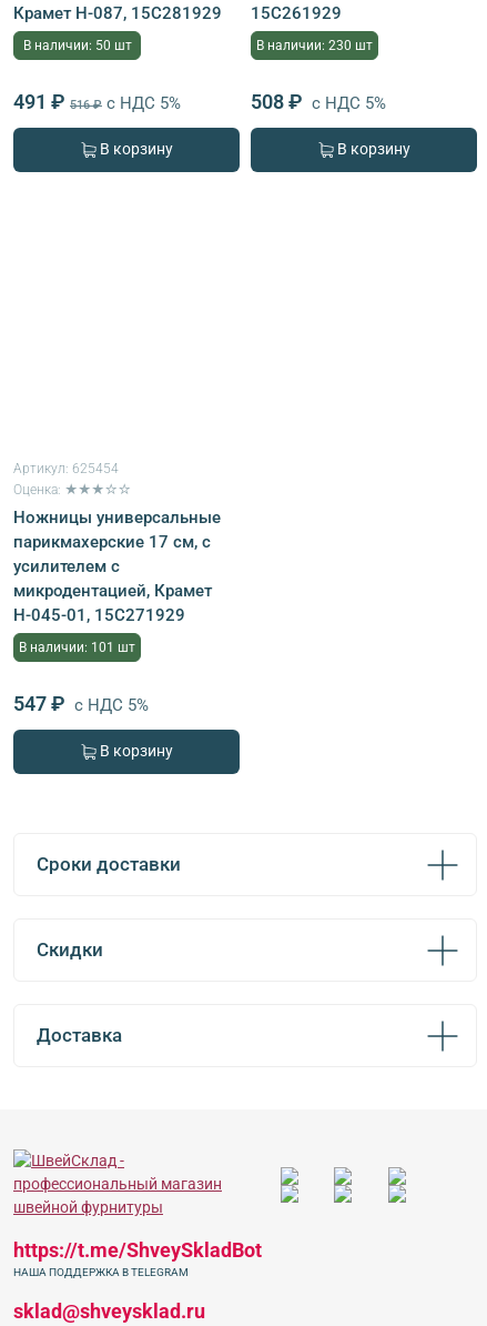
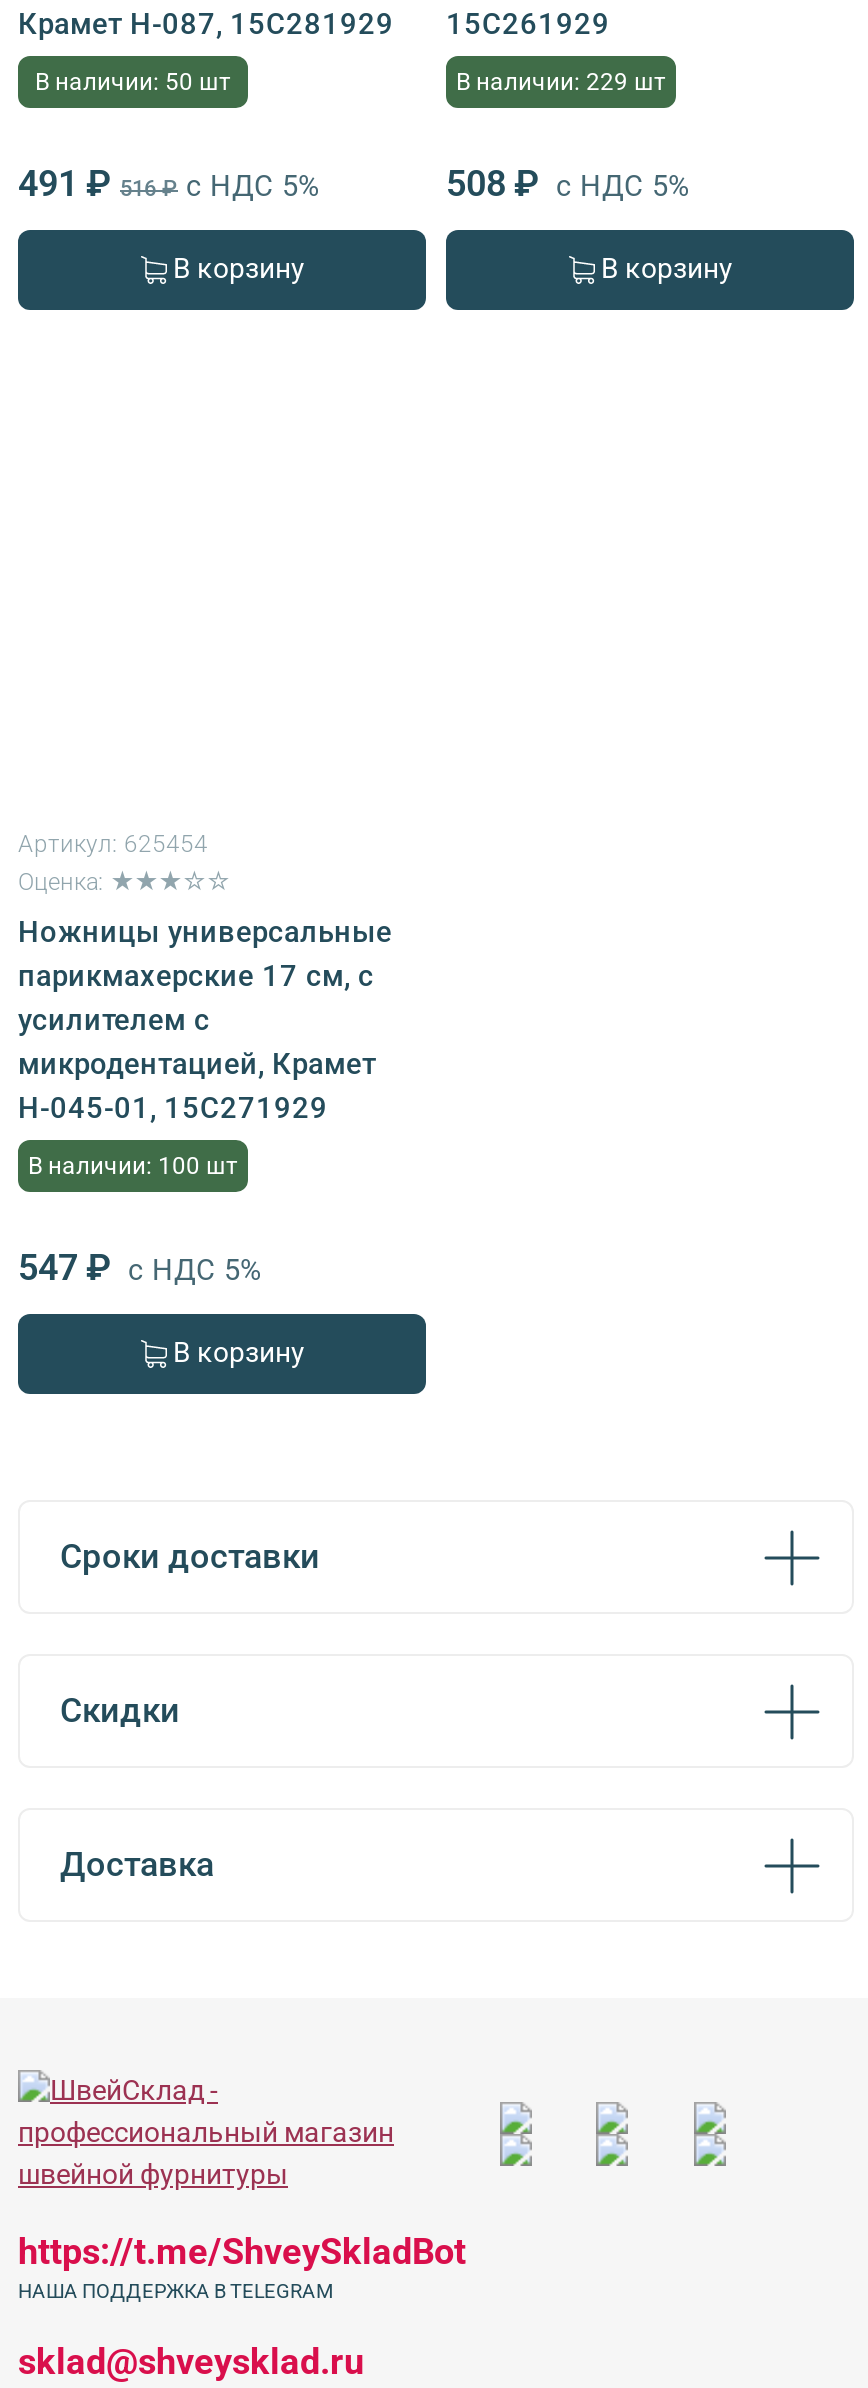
[256,37,373,53] В наличии: 230 шт -> [456,67,666,95] В наличии: 229 шт
[19,639,135,655] В наличии: 101 шт -> [28,1151,238,1179] В наличии: 100 шт

